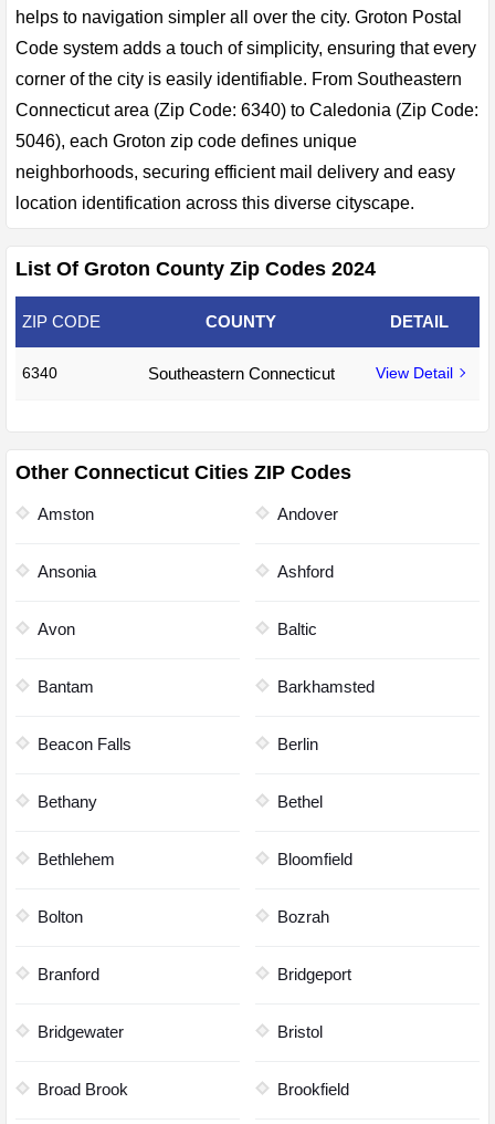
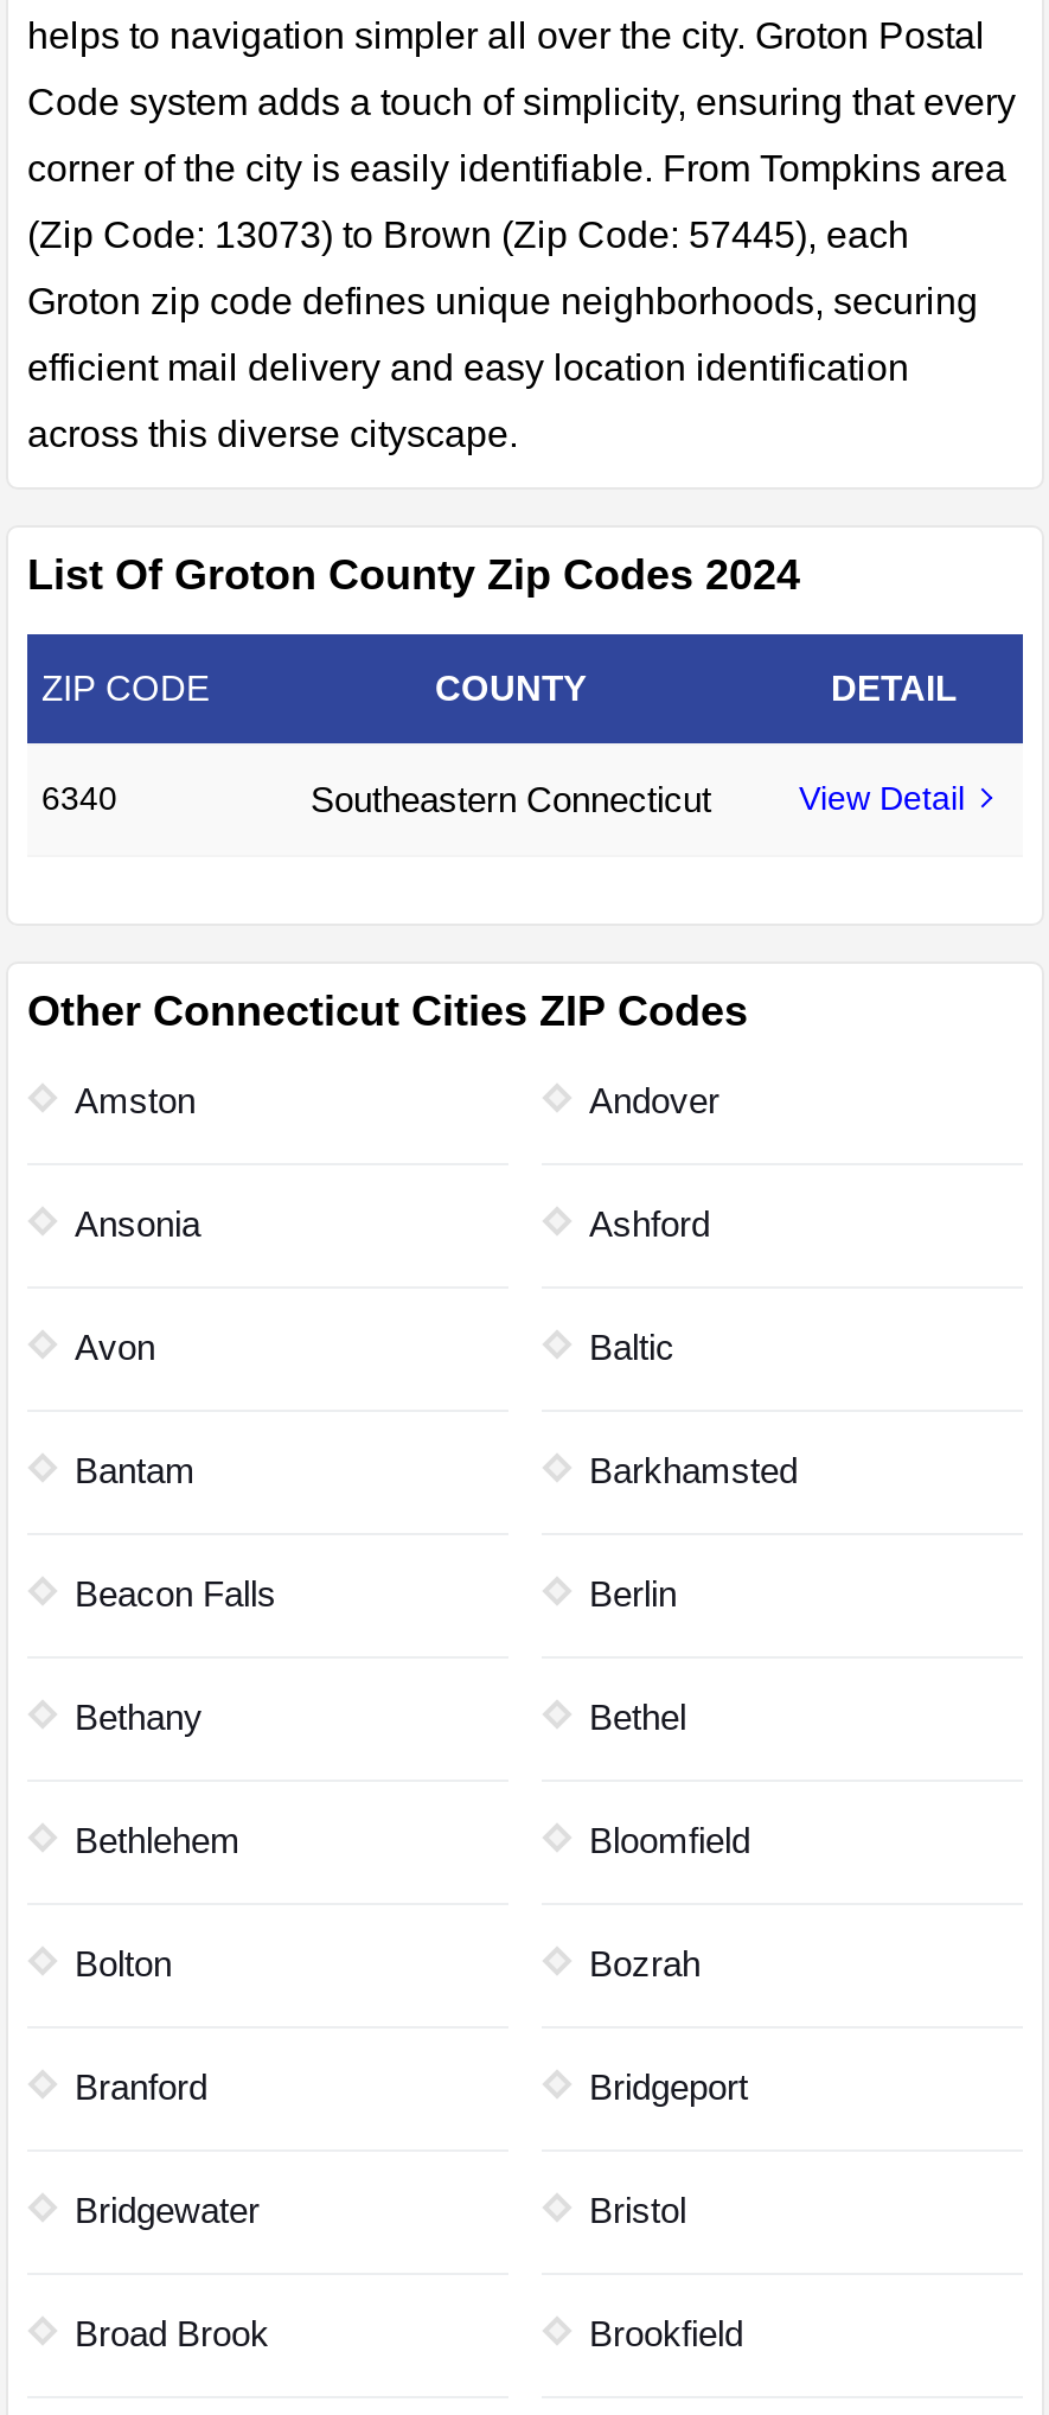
[15,70,462,89] corner of the city is easily identifiable. From Southeastern -> [27,148,1006,189] corner of the city is easily identifiable. From Tompkins area
[15,101,478,119] Connecticut area (Zip Code: 6340) to Caledonia (Zip Code: -> [27,215,909,255] (Zip Code: 13073) to Brown (Zip Code: 57445), each
[15,132,357,150] 5046), each Groton zip code defines unique -> [27,281,978,321] Groton zip code defines unique neighborhoods, securing
[15,163,455,181] neighborhoods, securing efficient mail delivery and easy -> [27,347,909,388] efficient mail delivery and easy location identification
[15,194,414,212] location identification across this diverse cityscape. -> [27,414,518,454] across this diverse cityscape.

